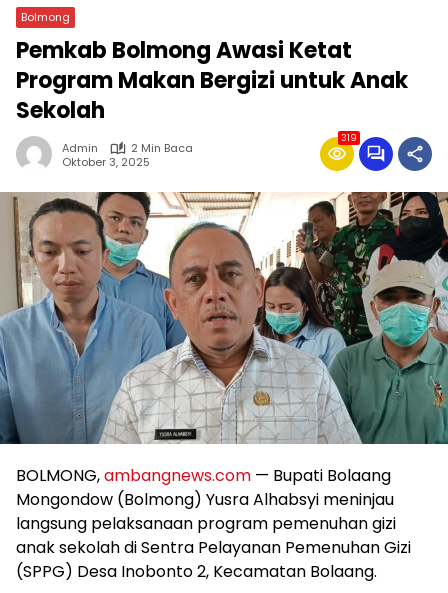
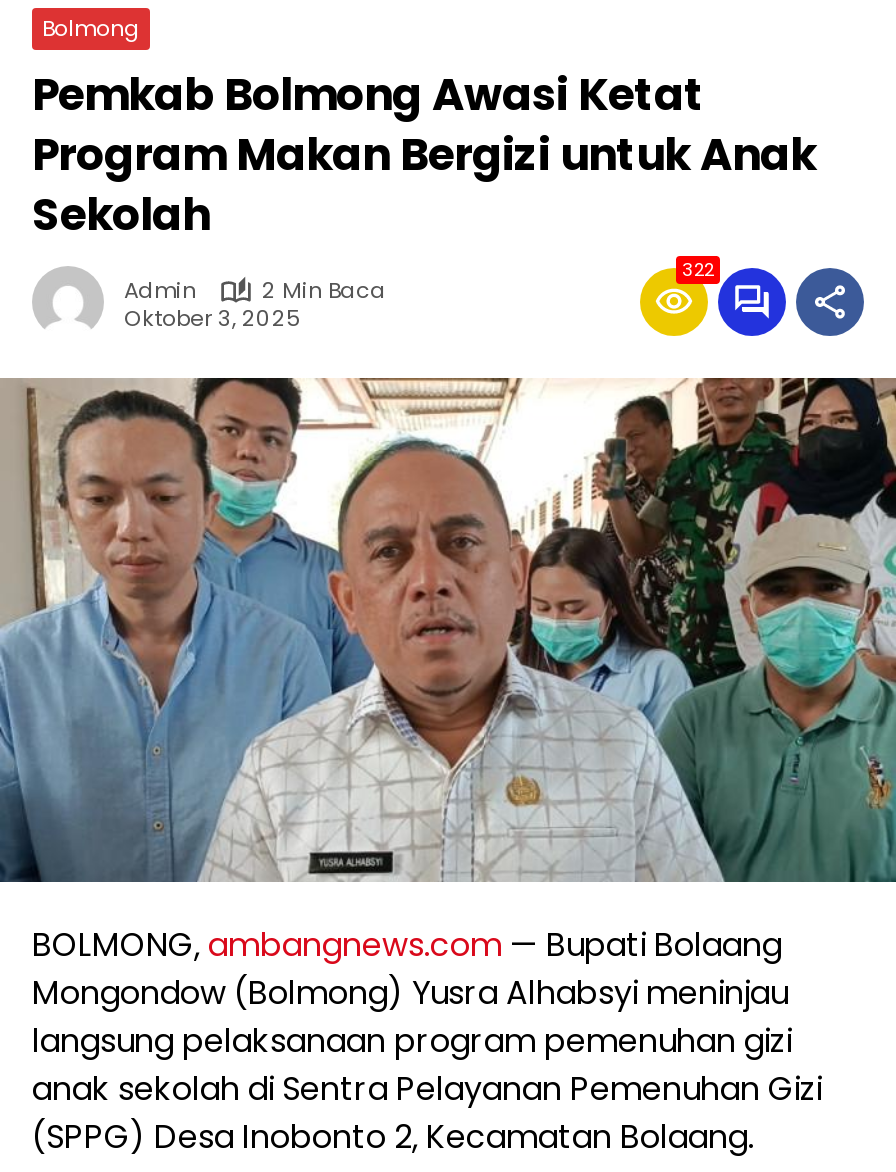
[341,132,357,144] 319 -> [682,259,714,283] 322

